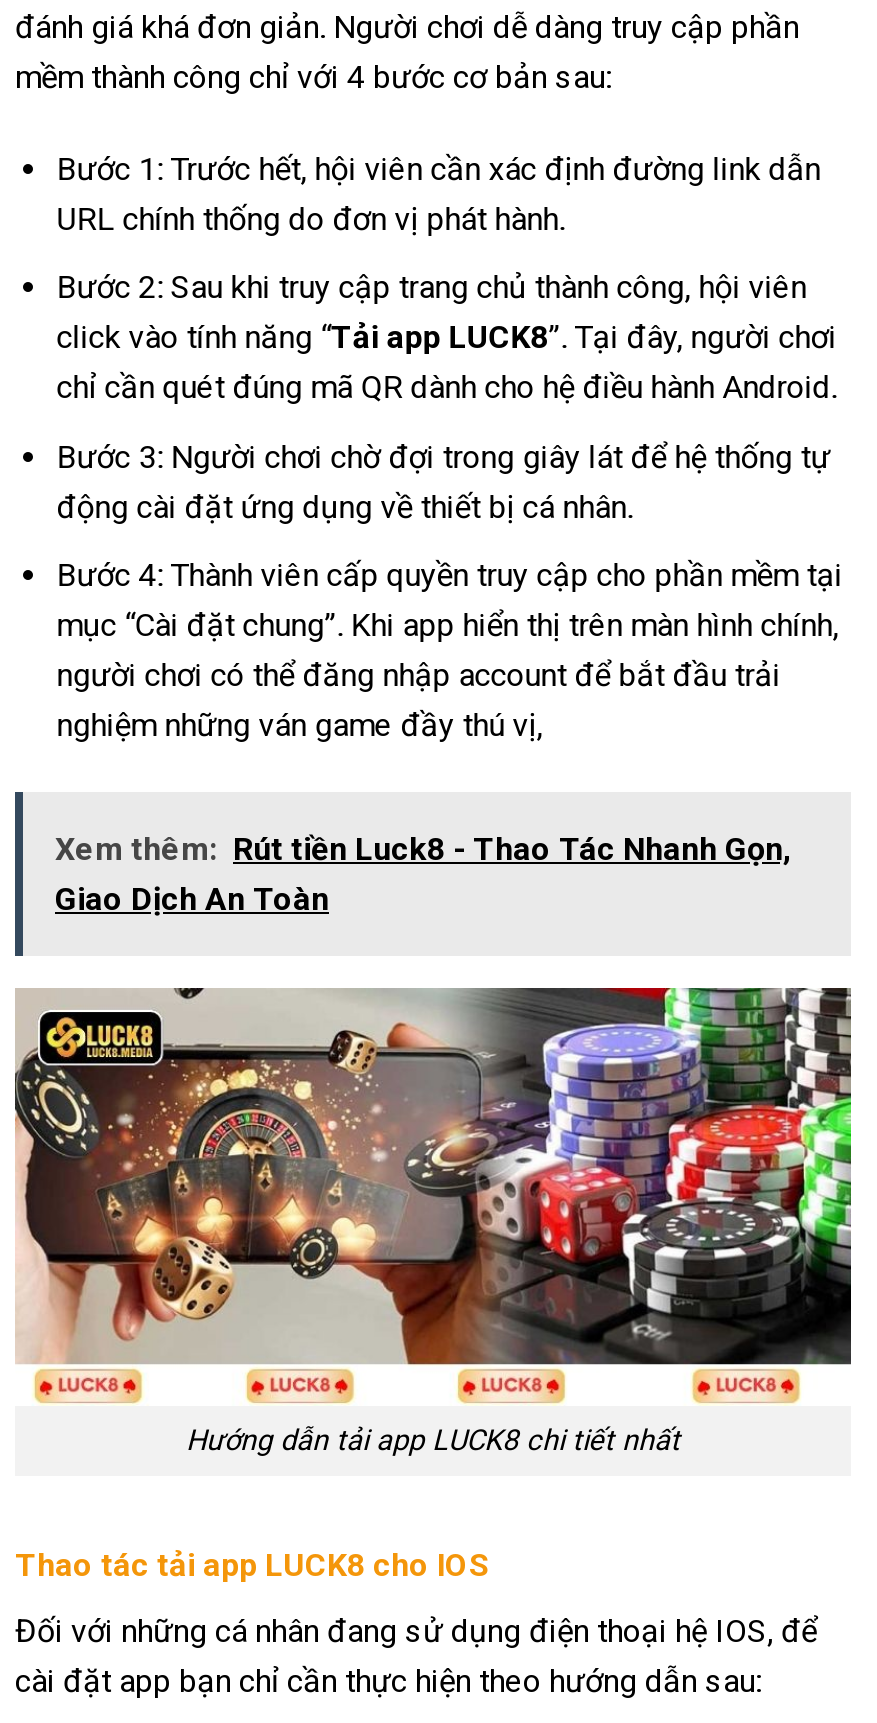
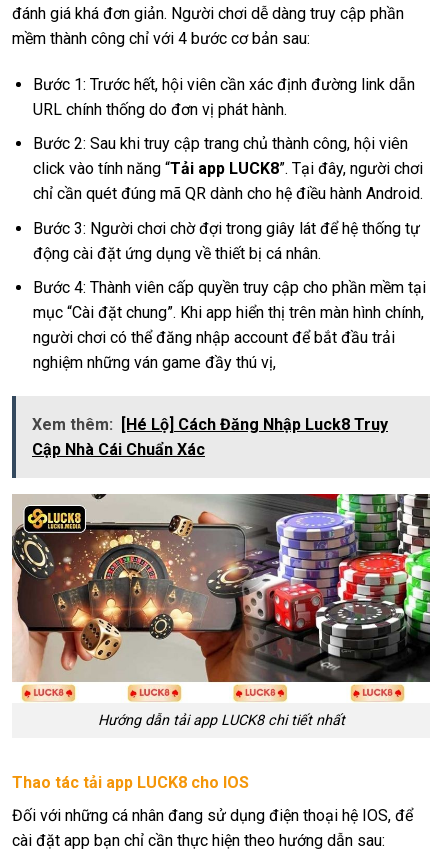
[55,830,791,918] Xem thêm: Rút tiền Luck8 - Thao Tác Nhanh Gọn, | Giao Dịch An Toàn -> [32,415,388,459] Xem thêm: [Hé Lộ] Cách Đăng Nhập Luck8 Truy | Cập Nhà Cái Chuẩn Xác

